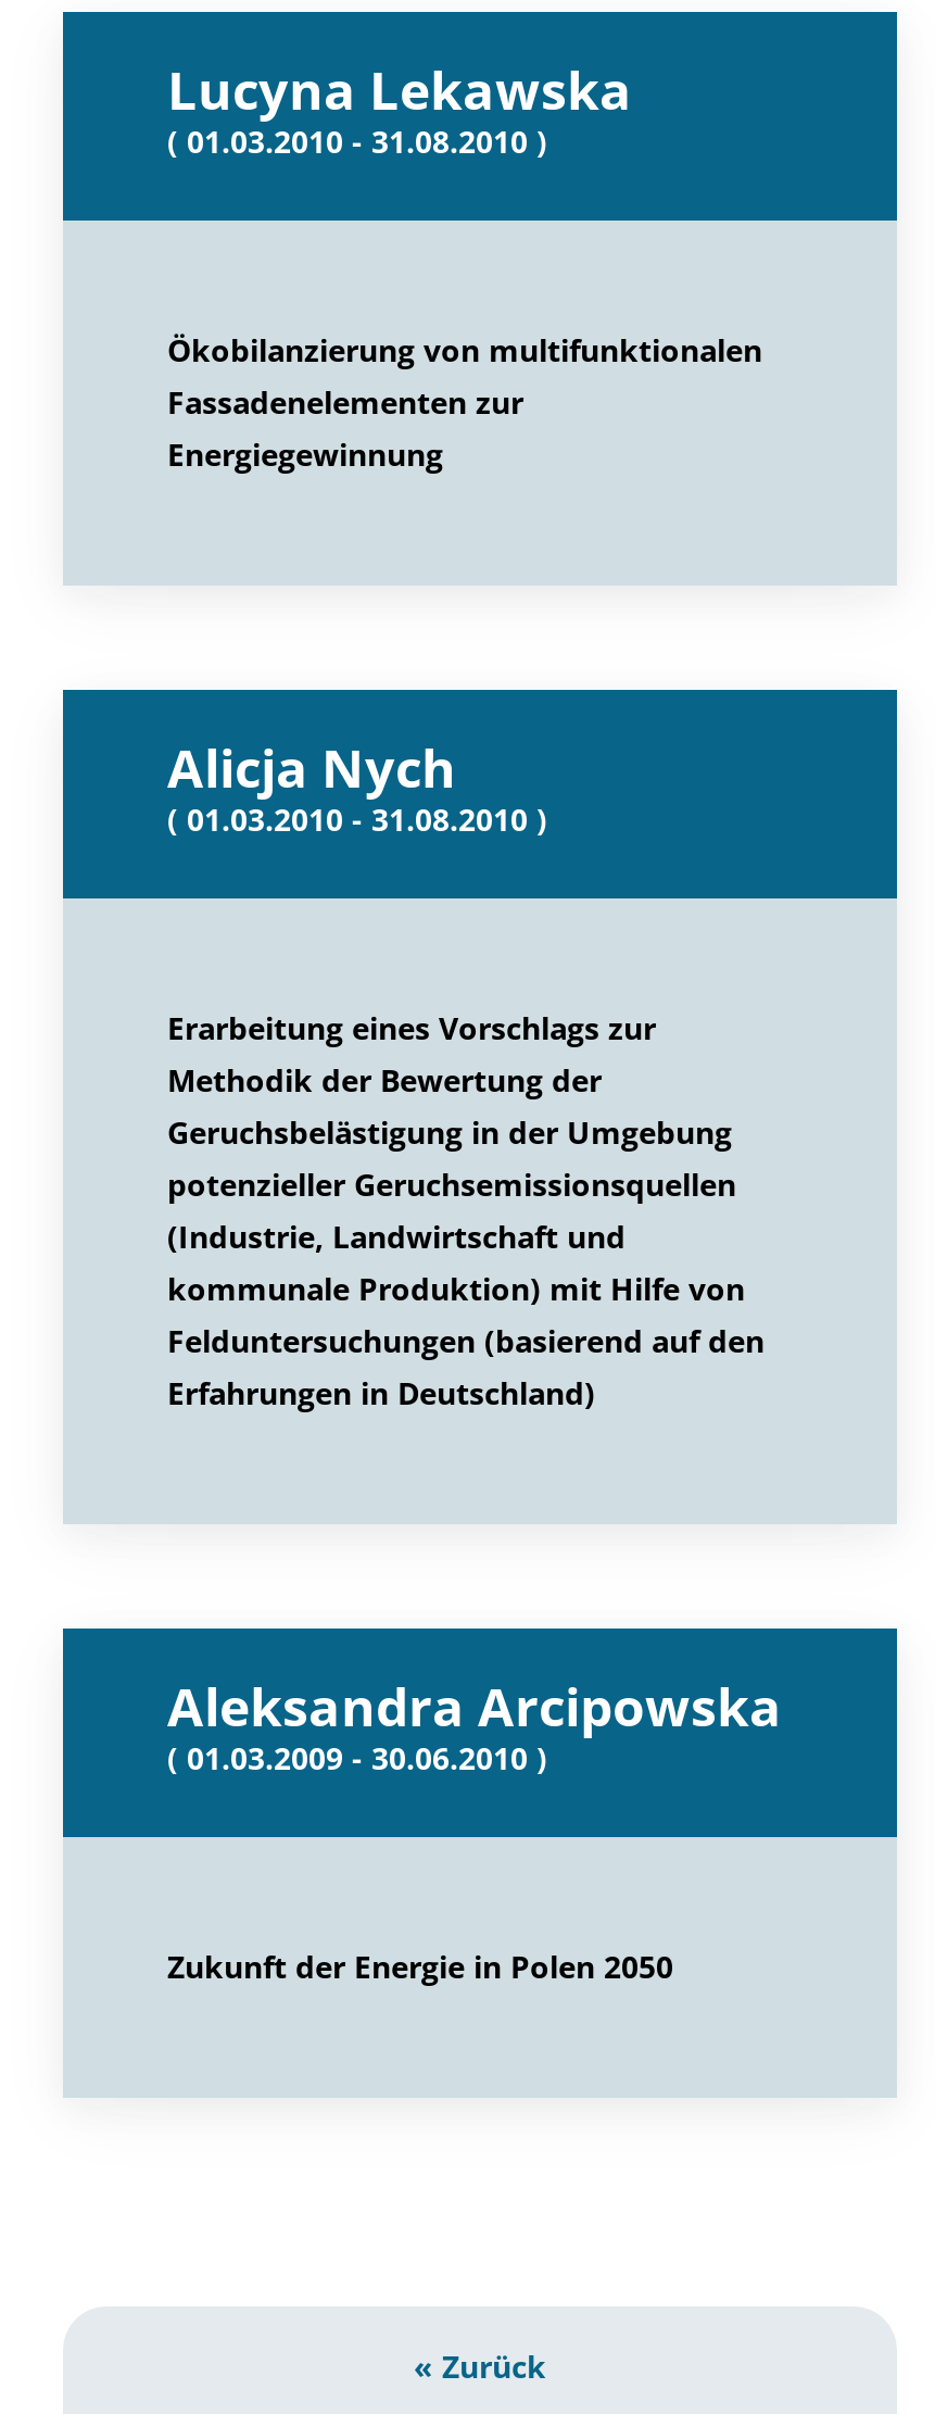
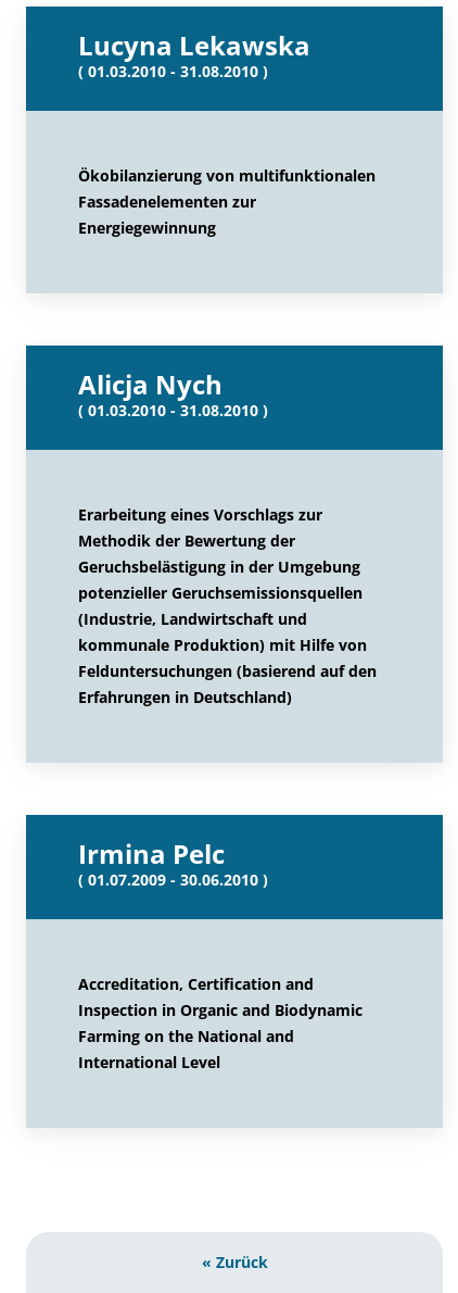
[167,1670,782,1778] Aleksandra Arcipowska | ( 01.03.2009 - 30.06.2010 ) -> [78,836,268,890] Irmina Pelc | ( 01.07.2009 - 30.06.2010 )
[167,1946,673,1987] Zukunft der Energie in Polen 2050 -> [78,974,362,1072] Accreditation, Certification and | Inspection in Organic and Biodynamic | Farming on the National and | International Level

